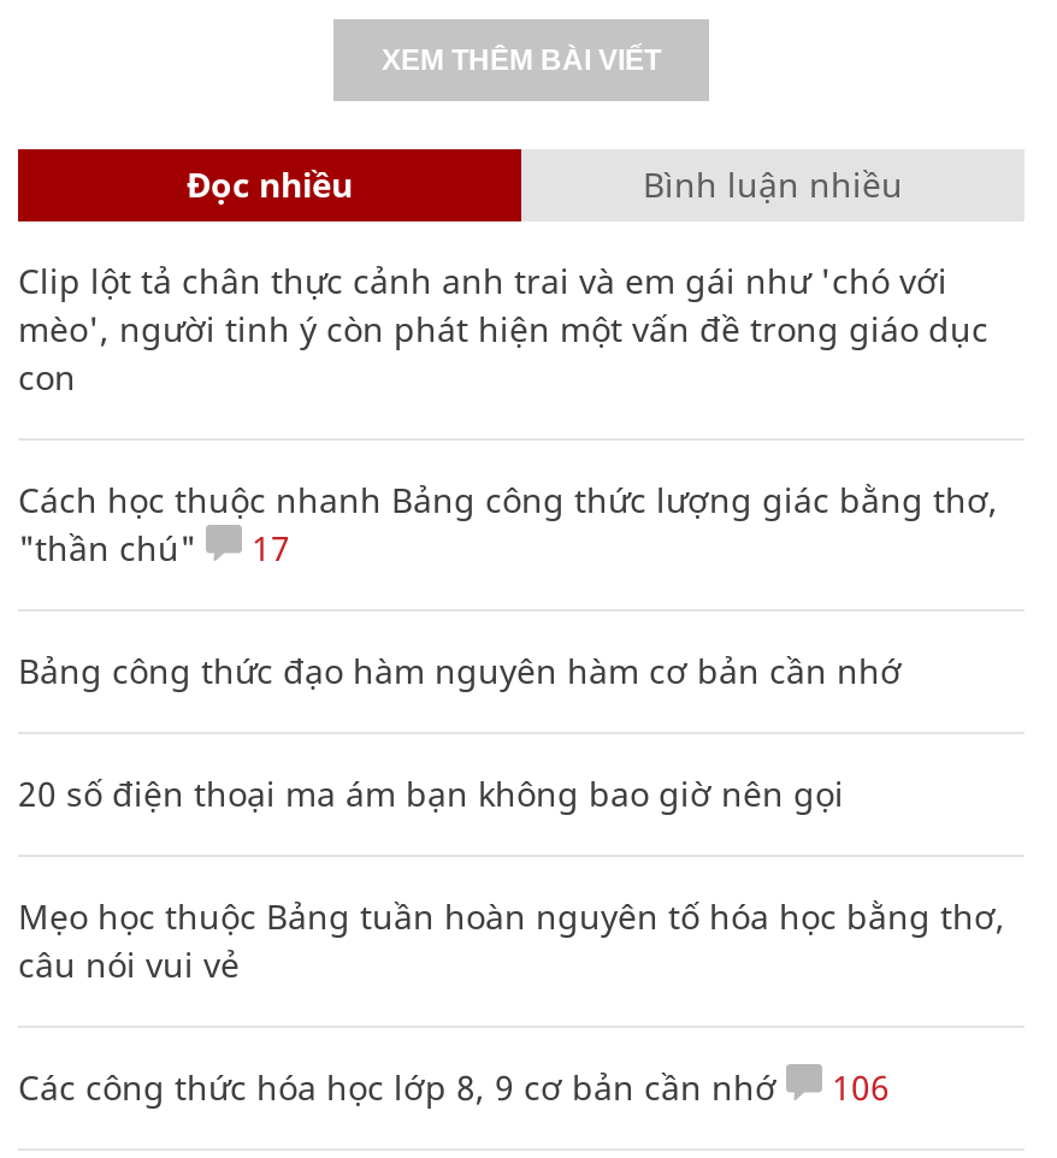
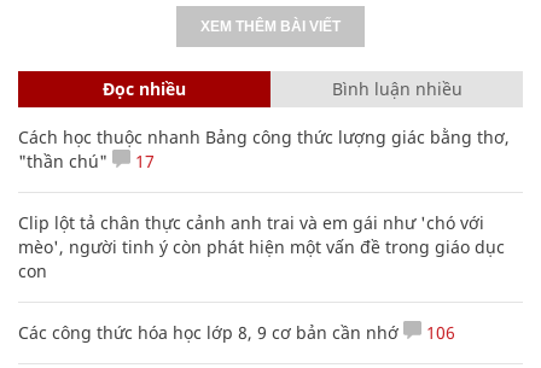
moved [18,257,988,399] -> [18,211,505,282]: Clip lột tả chân thực cảnh anh trai và em gái như 'chó với | mèo', người tinh ý còn phát hiện một vấn đề trong giáo dục | con
[18,647,1005,986] Bảng công thức đạo hàm nguyên hàm cơ bản cần nhớ | 20 số điện thoại ma ám bạn không bao giờ nên gọi | Mẹo học thuộc Bảng tuần hoàn nguyên tố hóa học bằng thơ, | câu nói vui vẻ -> none

